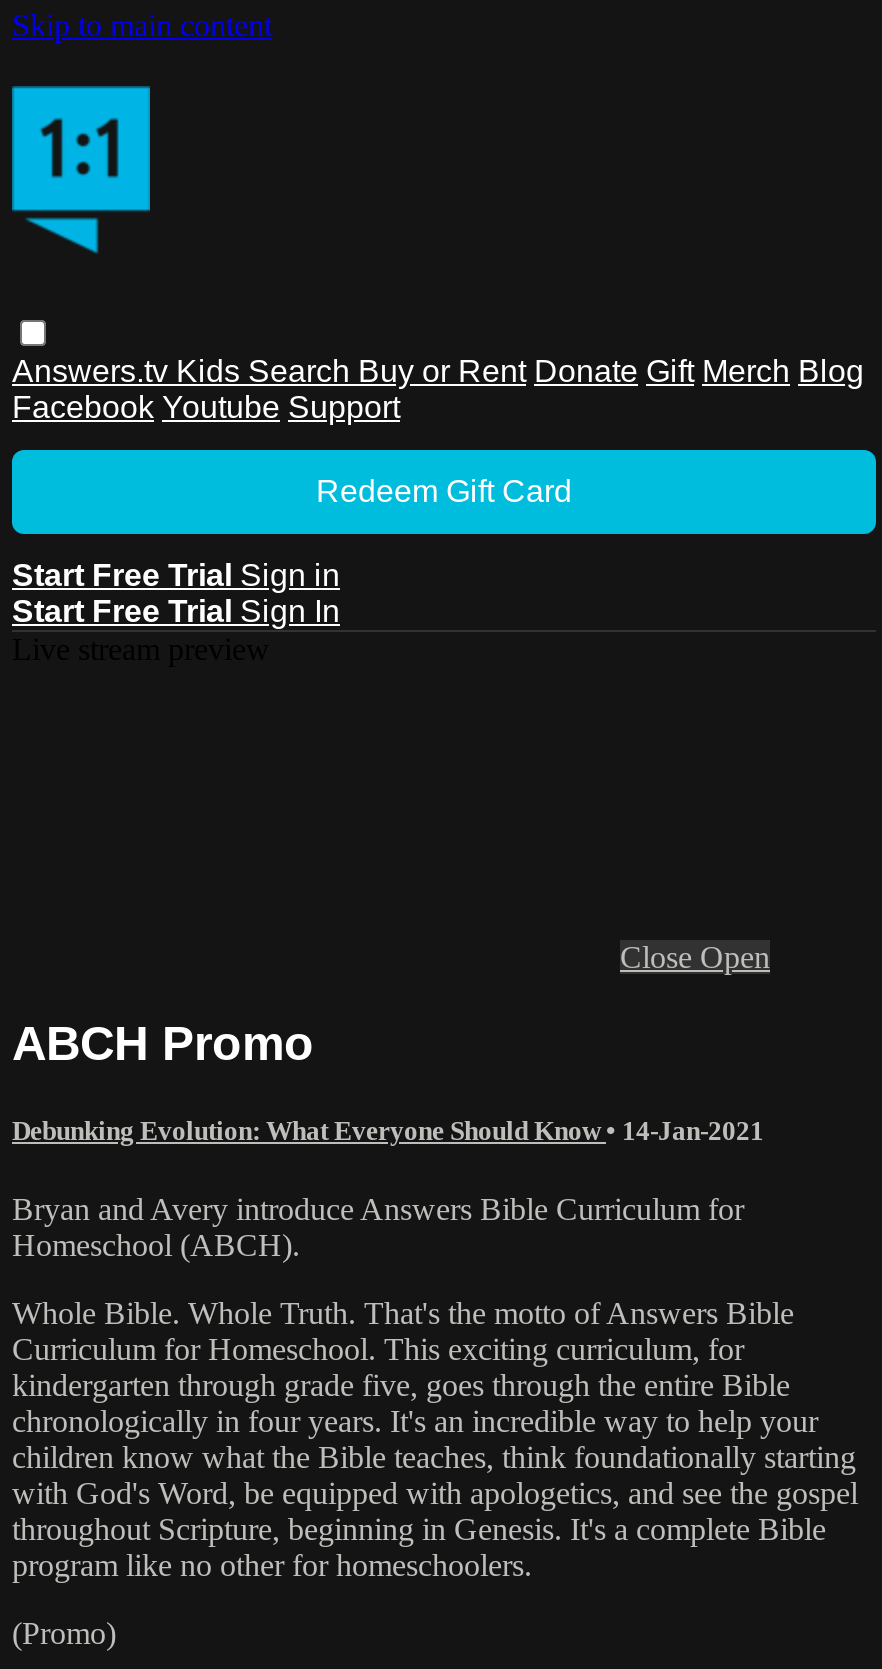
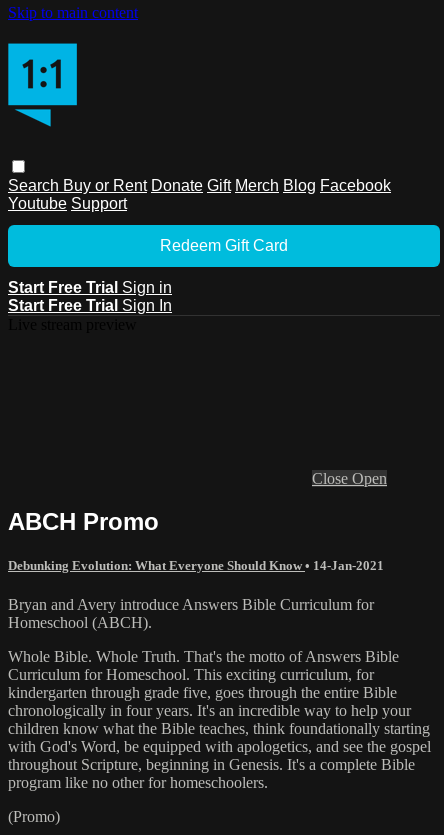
[12,354,864,424] Answers.tv Kids Search Buy or Rent Donate Gift Merch Blog | Facebook Youtube Support -> [8,177,391,212] Search Buy or Rent Donate Gift Merch Blog Facebook | Youtube Support

